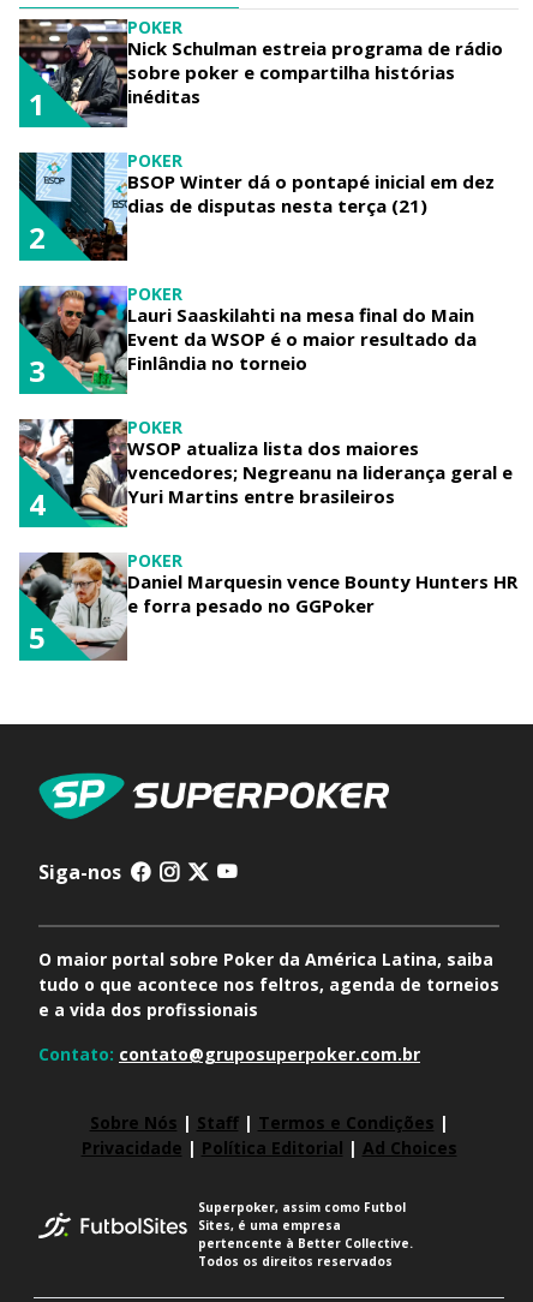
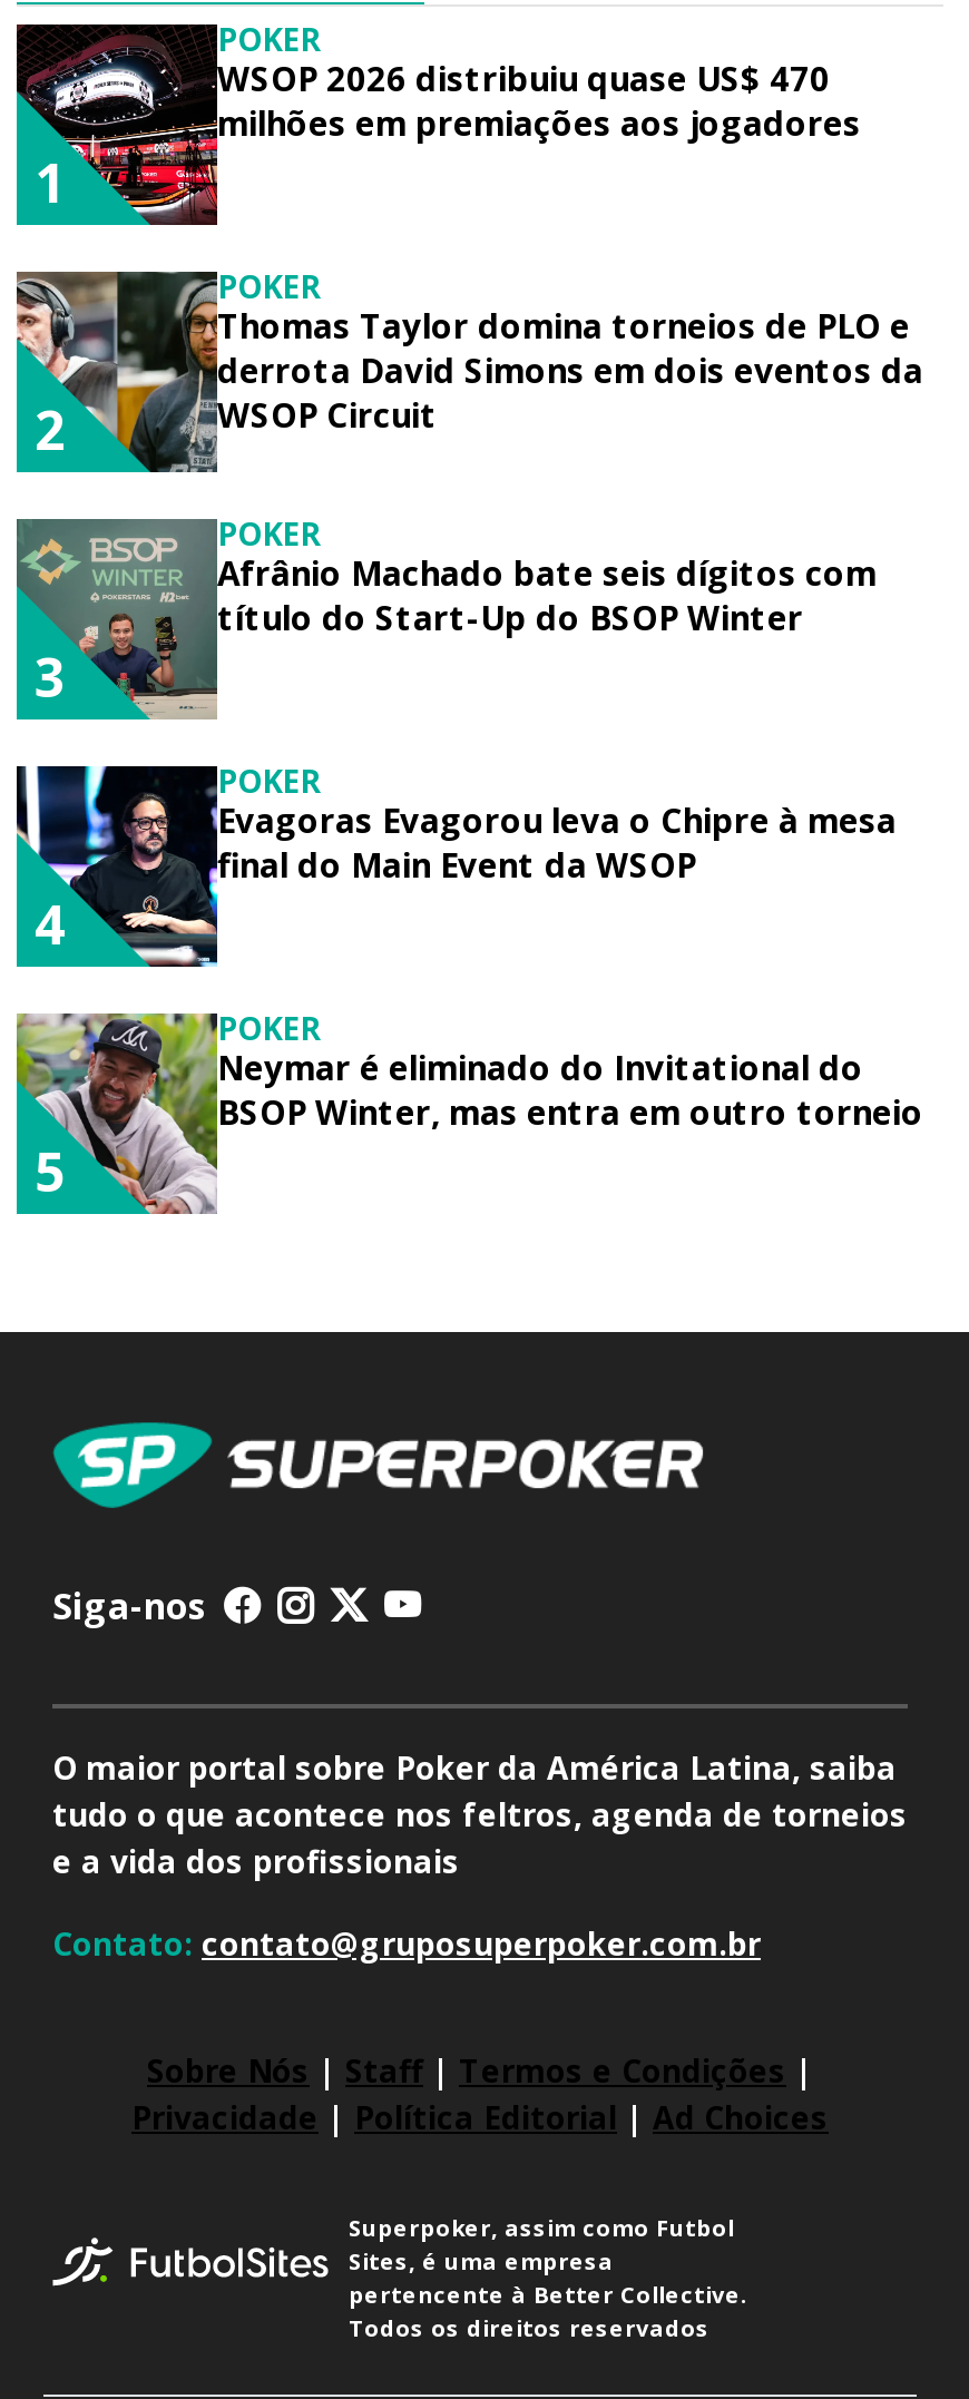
[18,18,503,127] [image] | Nick Schulman estreia programa de rádio | sobre poker e compartilha histórias | inéditas -> [14,22,861,225] [image] | WSOP 2026 distribuiu quase US$ 470 | milhões em premiações aos jogadores
[18,151,495,262] [image] | BSOP Winter dá o pontapé inicial em dez | dias de disputas nesta terça (21) -> [14,270,923,474] [image] | Thomas Taylor domina torneios de PLO e | derrota David Simons em dois eventos da | WSOP Circuit
[19,285,477,394] [image] | Lauri Saaskilahti na mesa final do Main | Event da WSOP é o maior resultado da | Finlândia no torneio -> [17,517,877,717] [image] | Afrânio Machado bate seis dígitos com | título do Start-Up do BSOP Winter
[18,418,513,528] [image] | WSOP atualiza lista dos maiores | vencedores; Negreanu na liderança geral e | Yuri Martins entre brasileiros -> [14,764,897,969] [image] | Evagoras Evagorou leva o Chipre à mesa | final do Main Event da WSOP
[19,551,517,661] [image] | Daniel Marquesin vence Bounty Hunters HR | e forra pesado no GGPoker -> [14,1011,923,1214] [image] | Neymar é eliminado do Invitational do | BSOP Winter, mas entra em outro torneio

